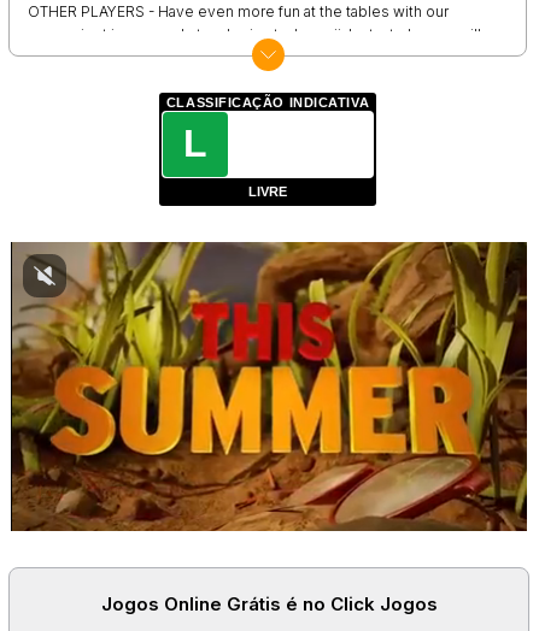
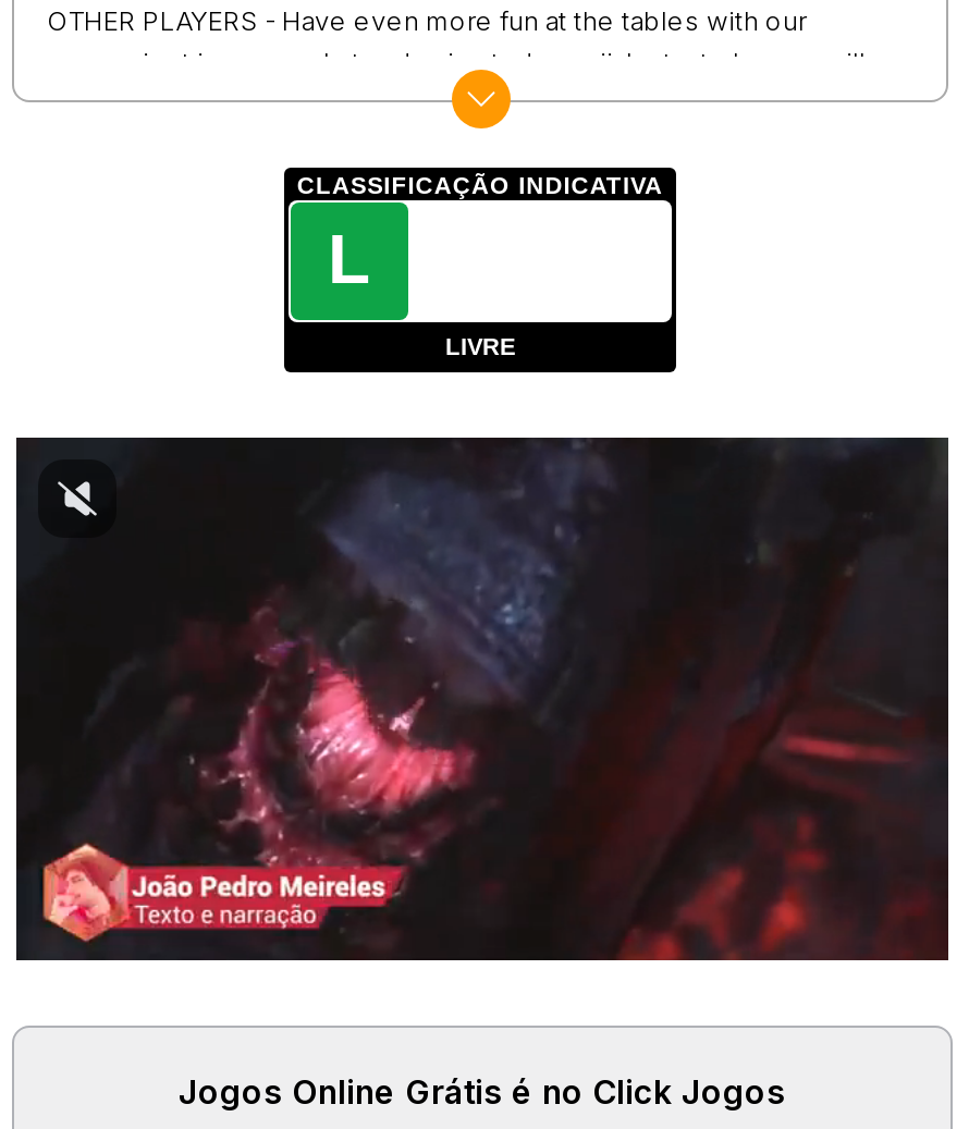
[11,241,528,532] [image] -> [16,435,950,962] [image]

